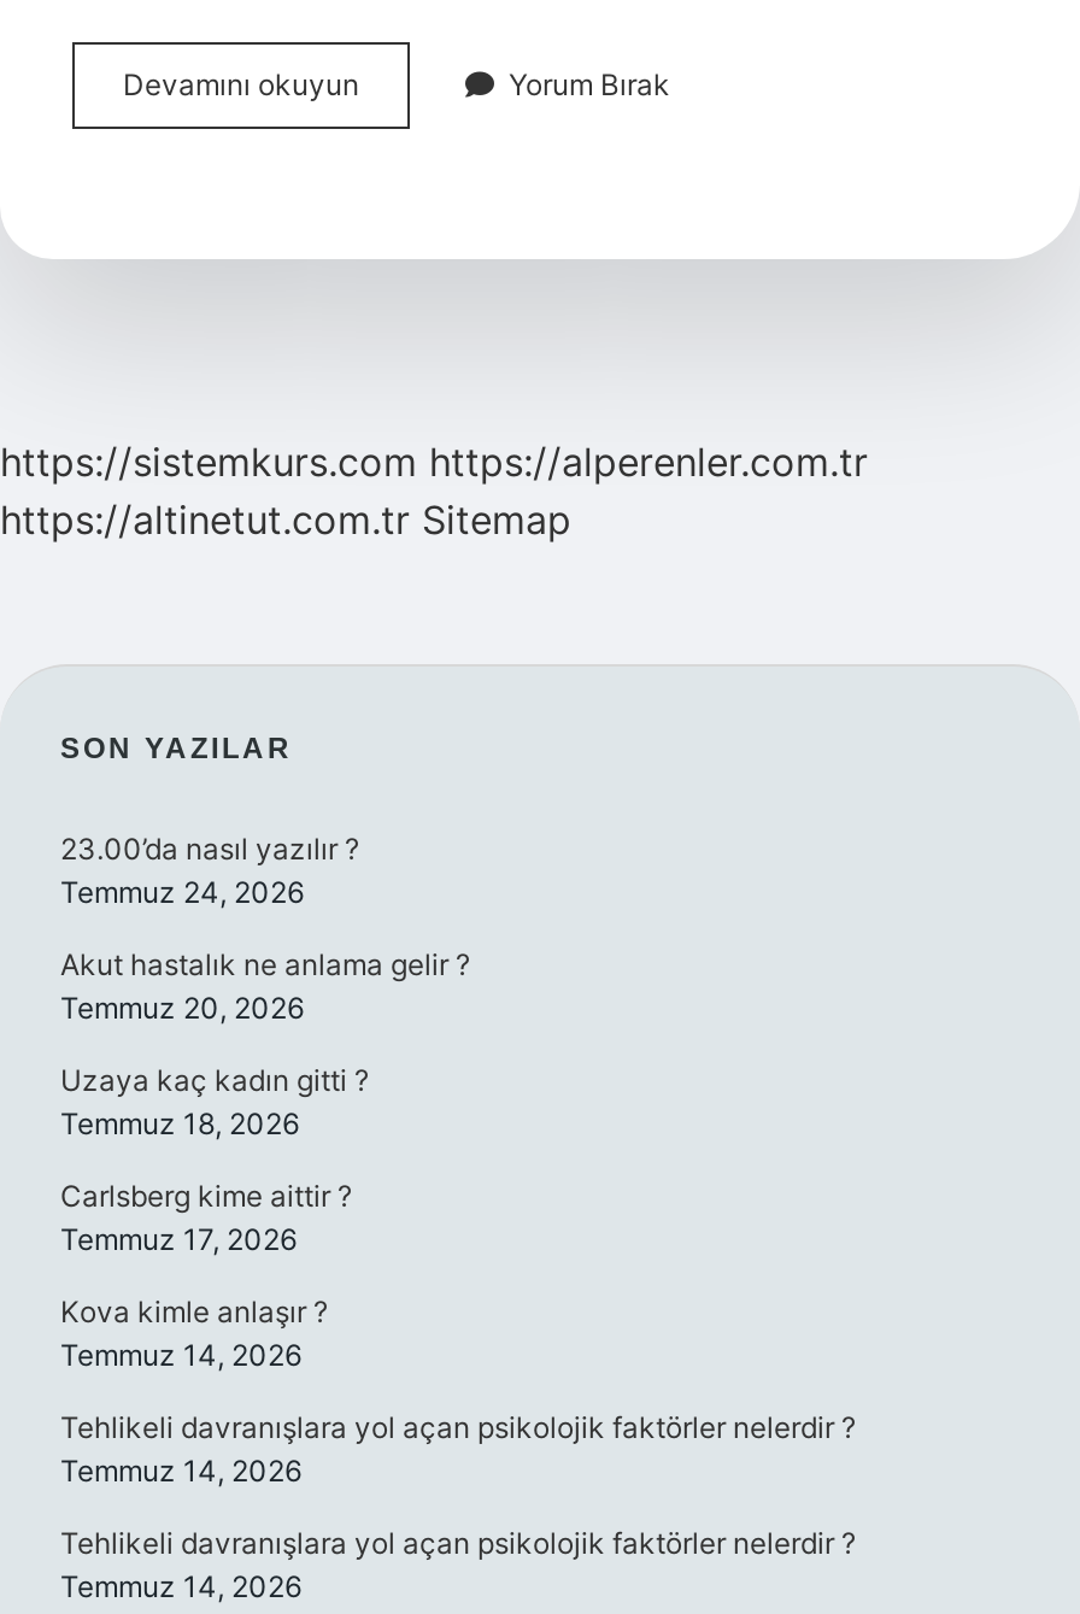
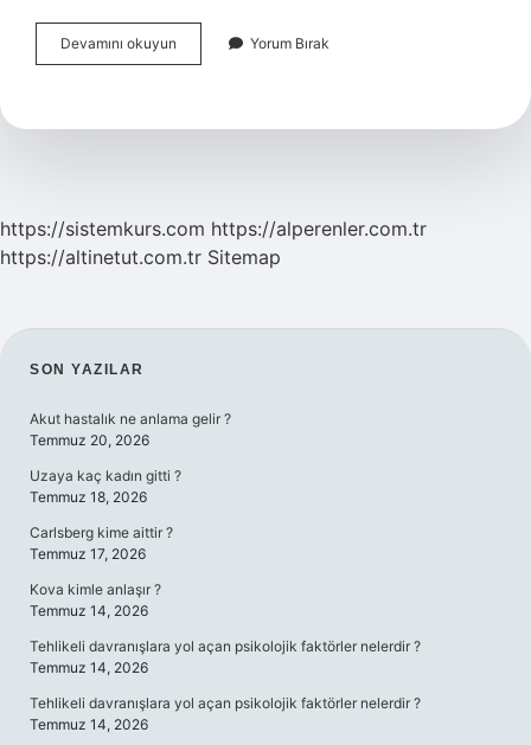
[60,831,359,910] 23.00’da nasıl yazılır ? | Temmuz 24, 2026 -> none

